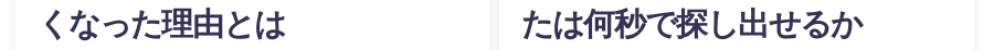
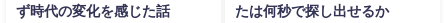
[38,9,285,39] くなった理由とは -> [16,4,170,18] ず時代の変化を感じた話

